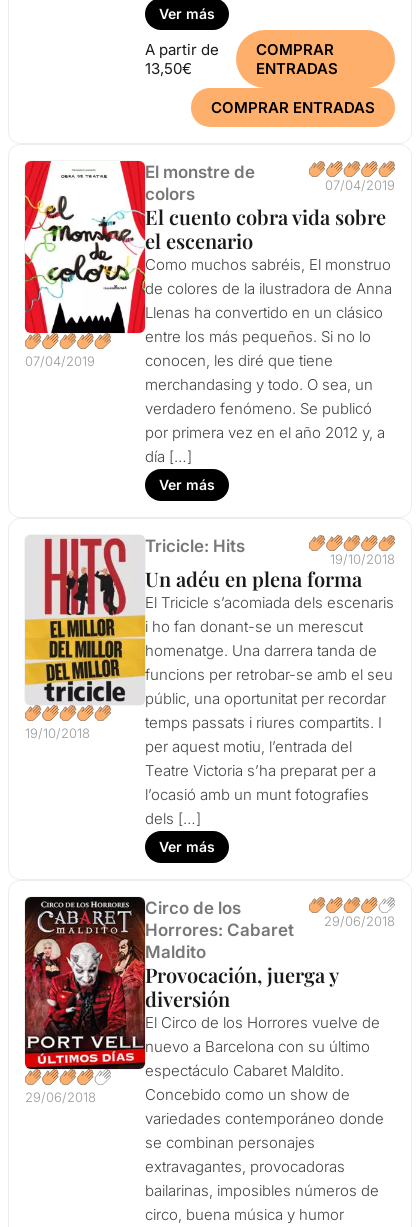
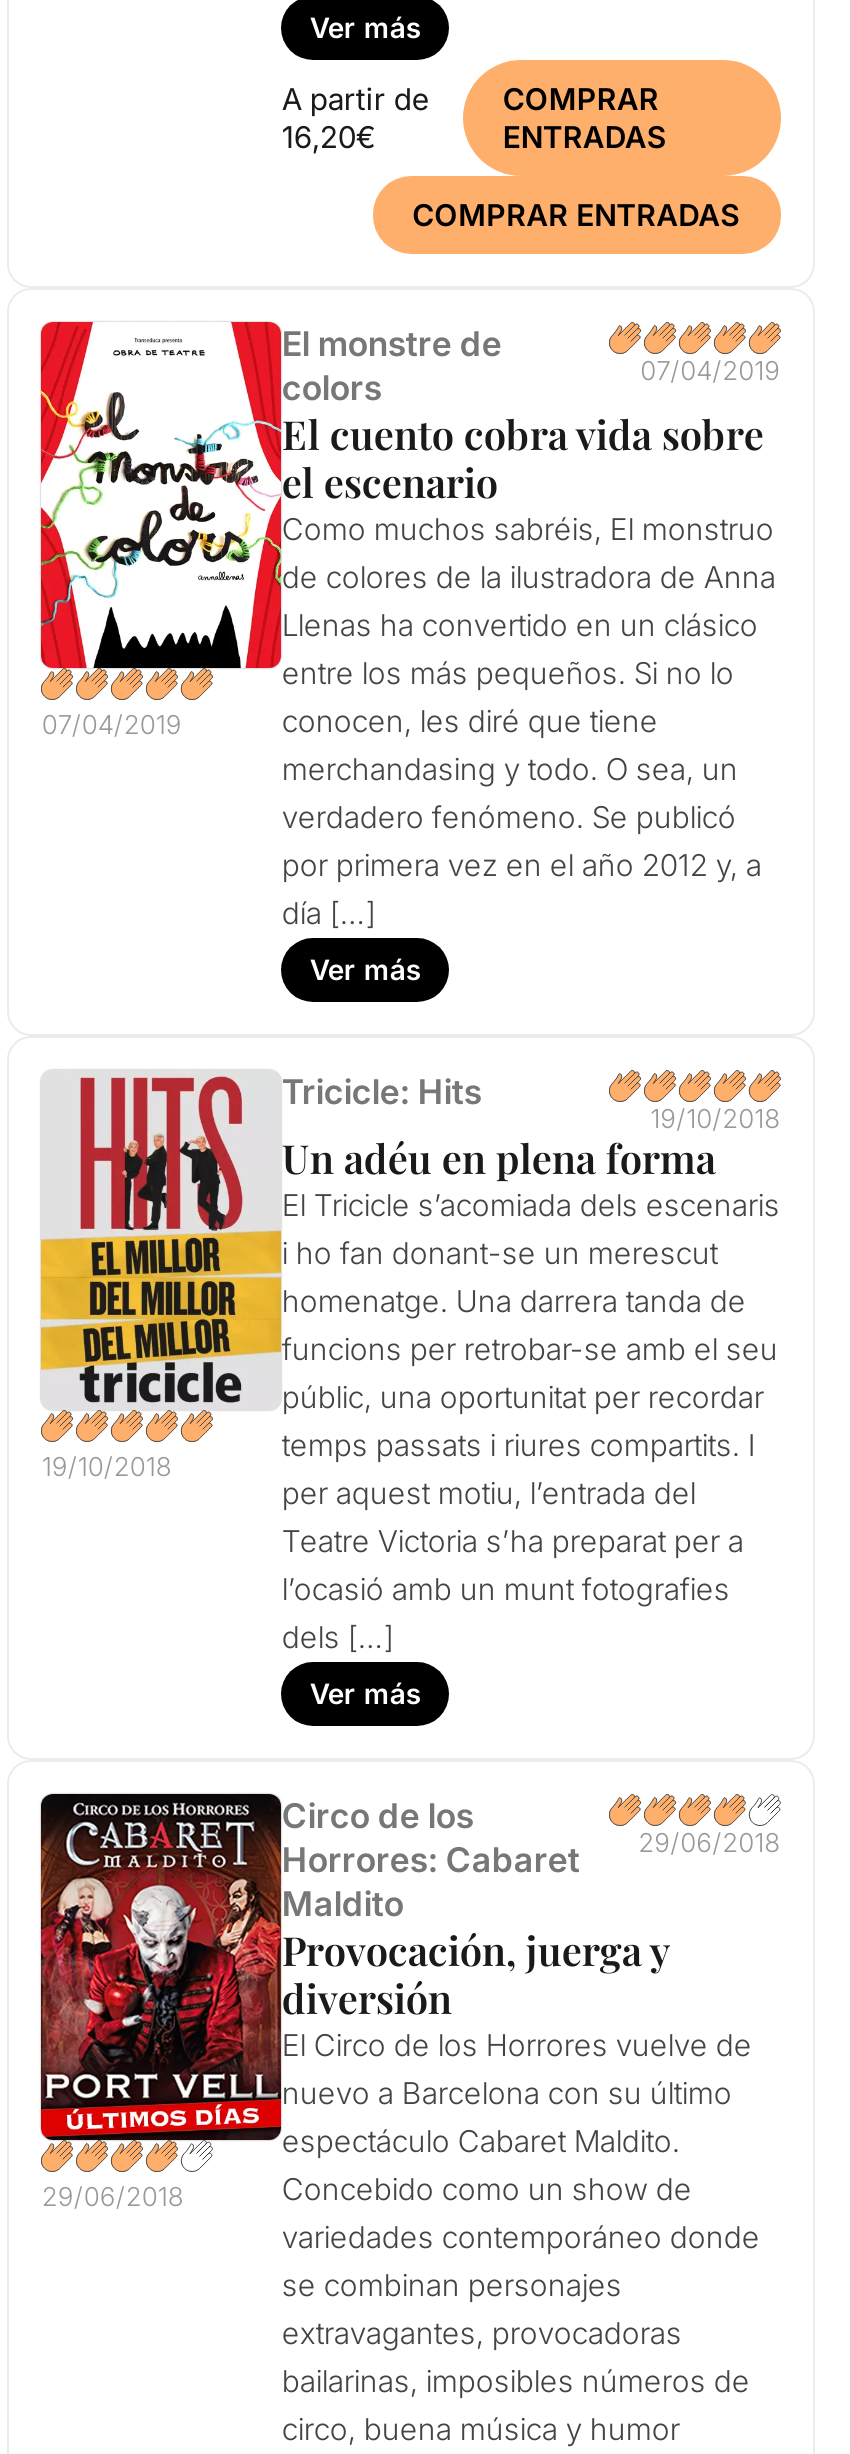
[145,59,192,78] 13,50€ -> [282,118,376,156] 16,20€

